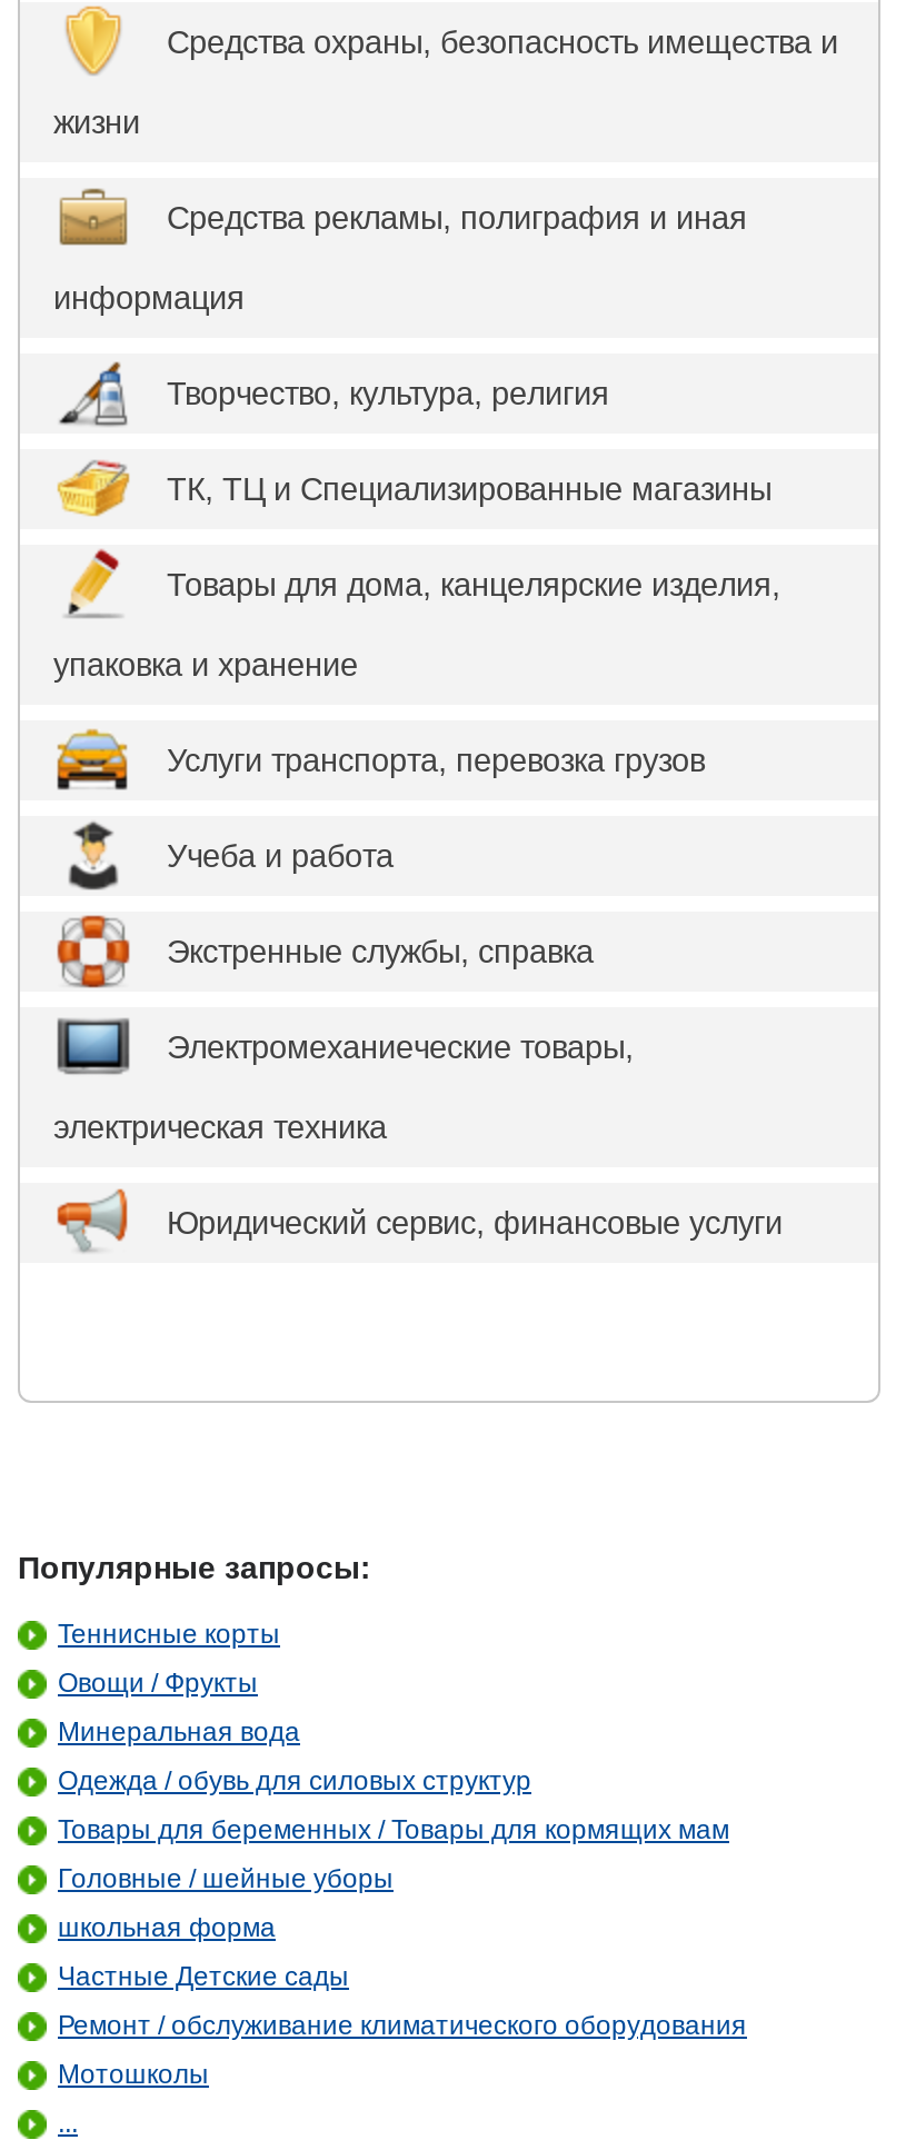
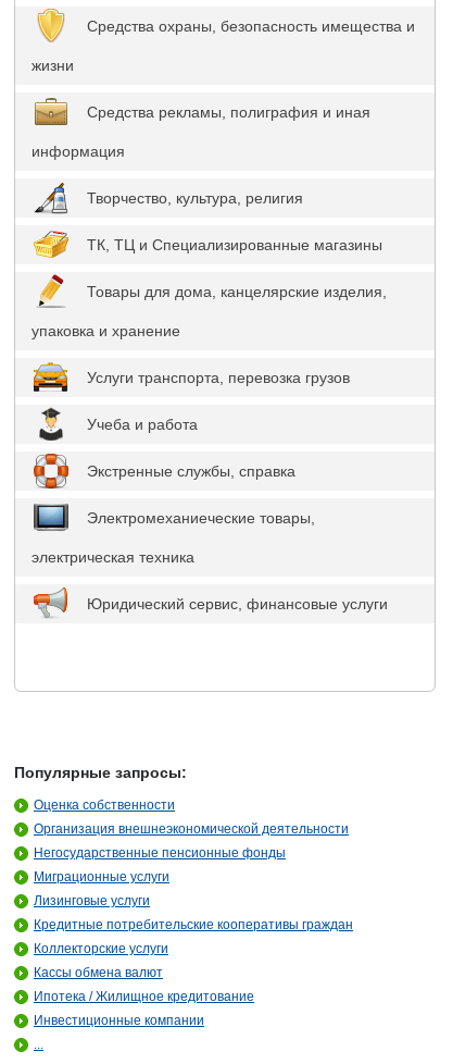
[58,1619,280,1650] Теннисные корты -> [34,797,175,813] Оценка собственности
[58,1668,258,1699] Овощи / Фрукты -> [34,821,349,837] Организация внешнеэкономической деятельности
[58,1716,300,1748] Минеральная вода -> [34,845,286,861] Негосударственные пенсионные фонды
[58,1765,531,1796] Одежда / обувь для силовых структур -> [34,869,169,884] Миграционные услуги
[58,1814,729,1845] Товары для беременных / Товары для кормящих мам -> [34,893,150,908] Лизинговые услуги
[58,1863,394,1894] Головные / шейные уборы -> [34,917,353,932] Кредитные потребительские кооперативы граждан
[58,1912,276,1943] школьная форма -> [34,941,168,956] Коллекторские услуги
[58,1961,349,1992] Частные Детские сады -> [34,965,163,980] Кассы обмена валют
[58,2010,747,2041] Ремонт / обслуживание климатического оборудования -> [34,989,254,1004] Ипотека / Жилищное кредитование
[58,2059,209,2090] Мотошколы -> [34,1013,204,1028] Инвестиционные компании

